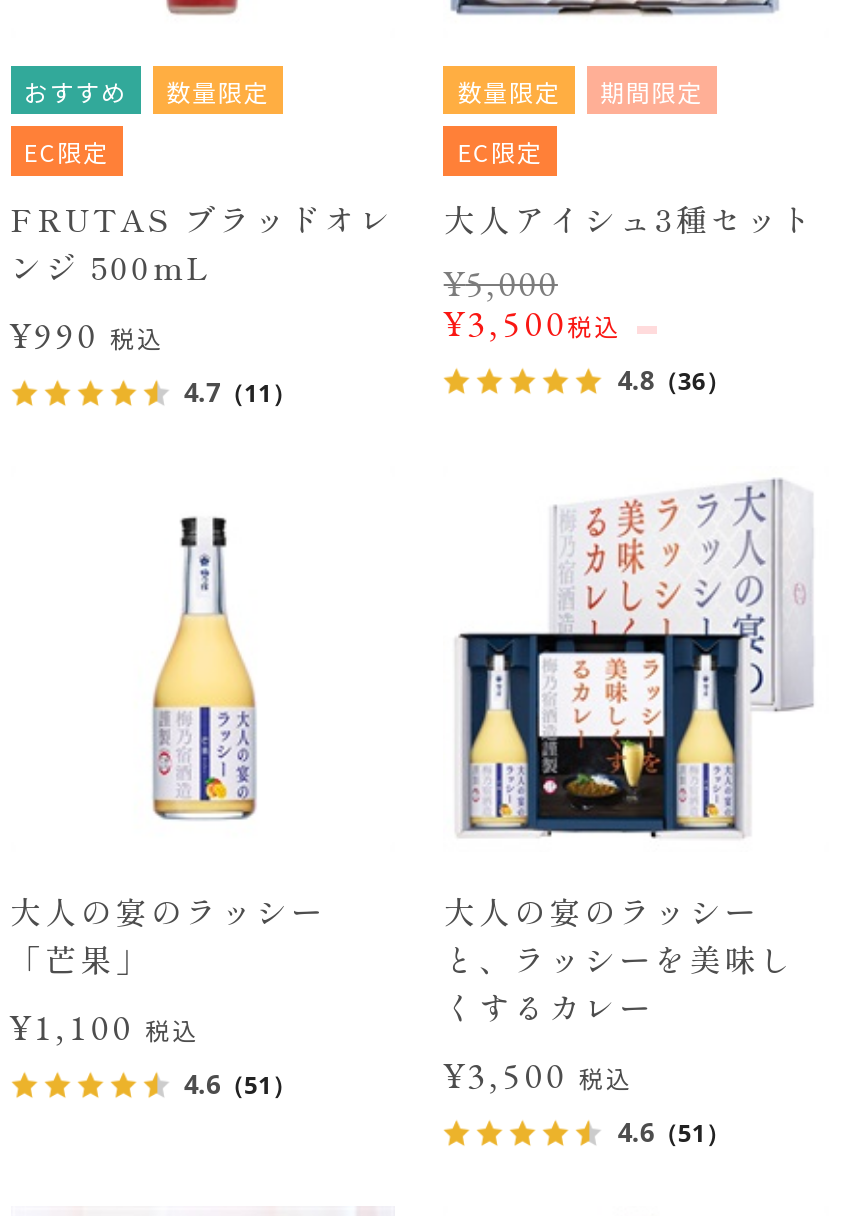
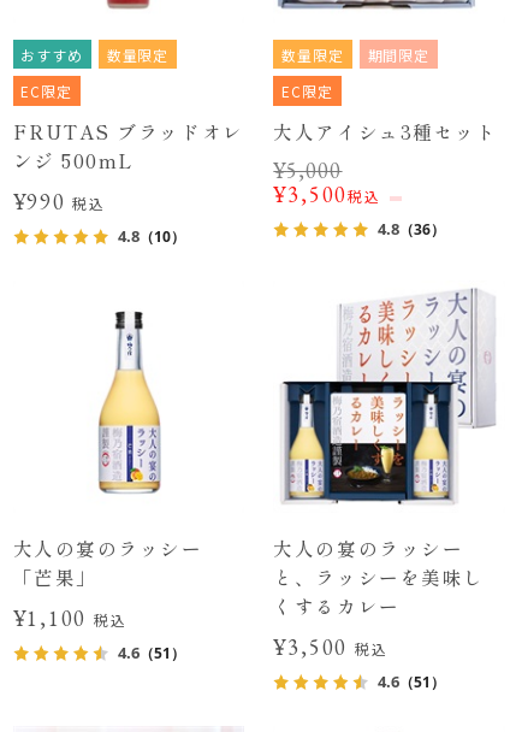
[184,375,296,411] 4.7（11） -> [117,225,185,247] 4.8（10）

